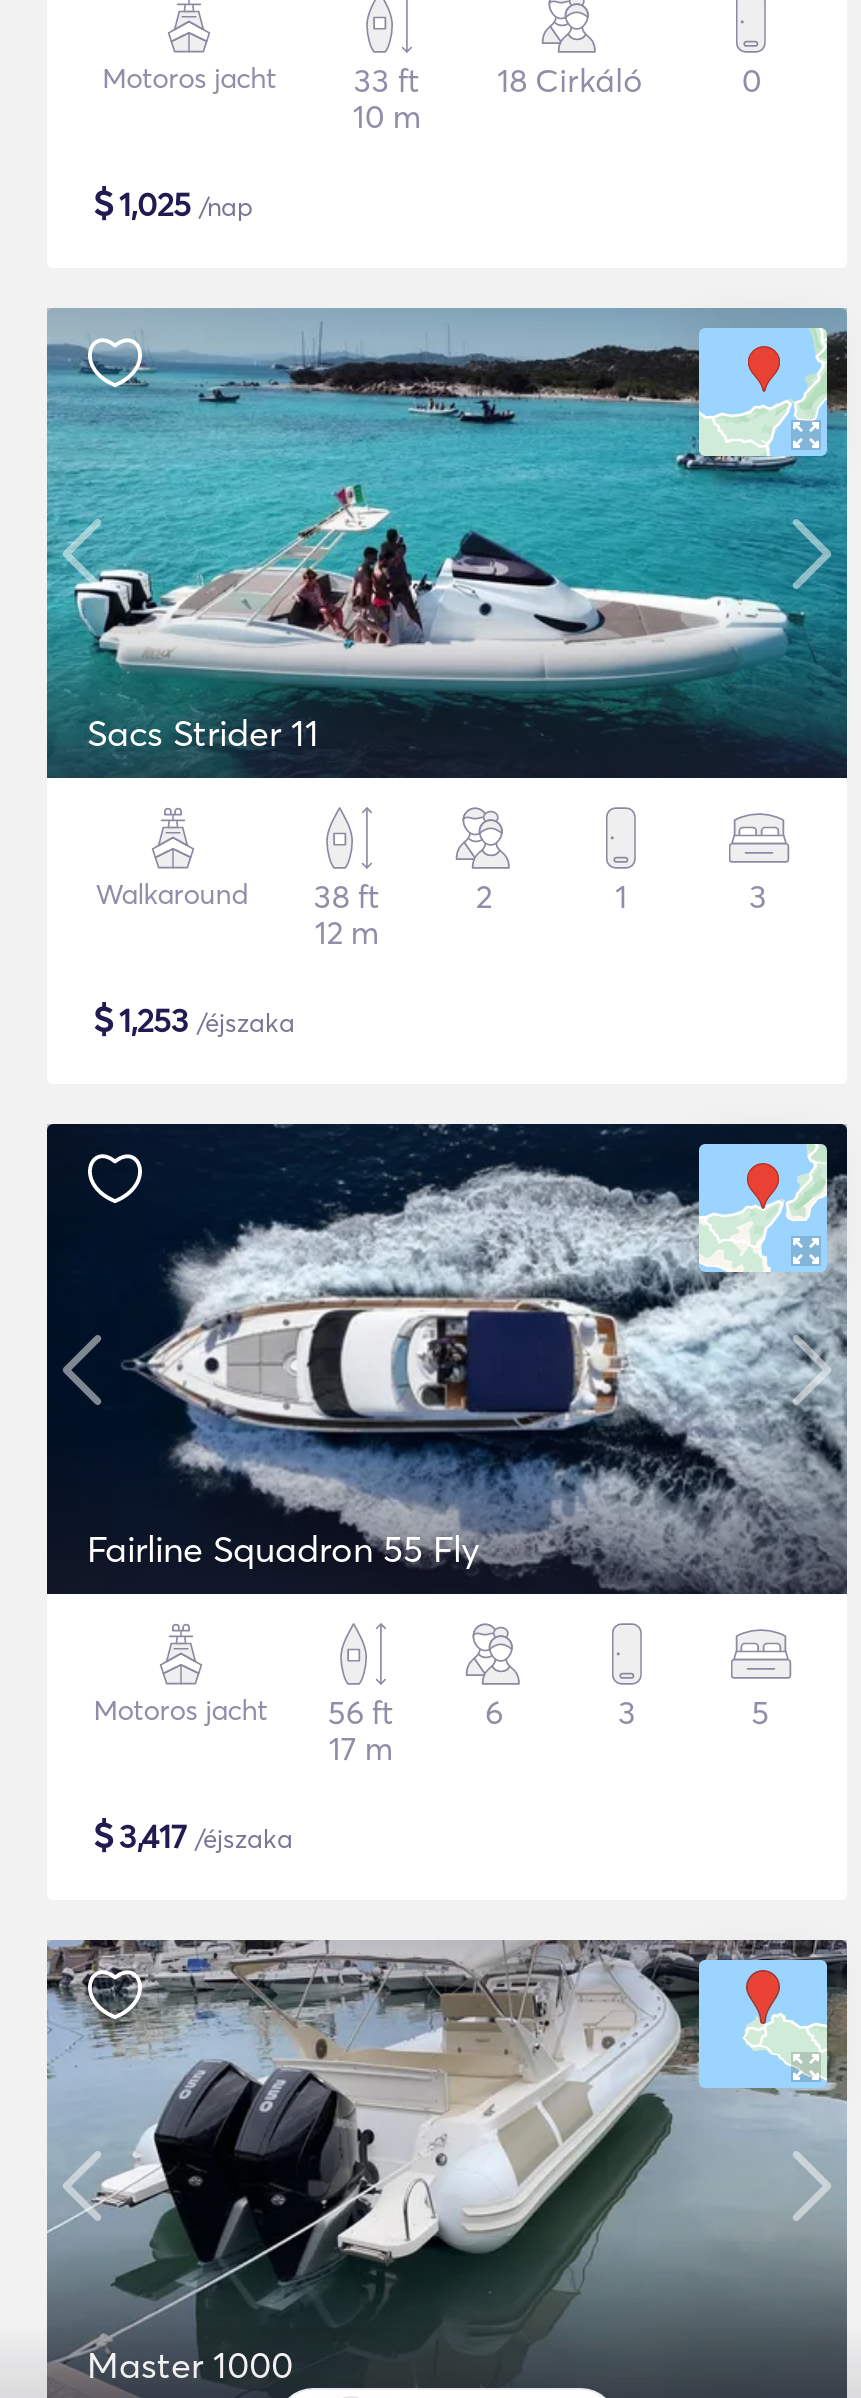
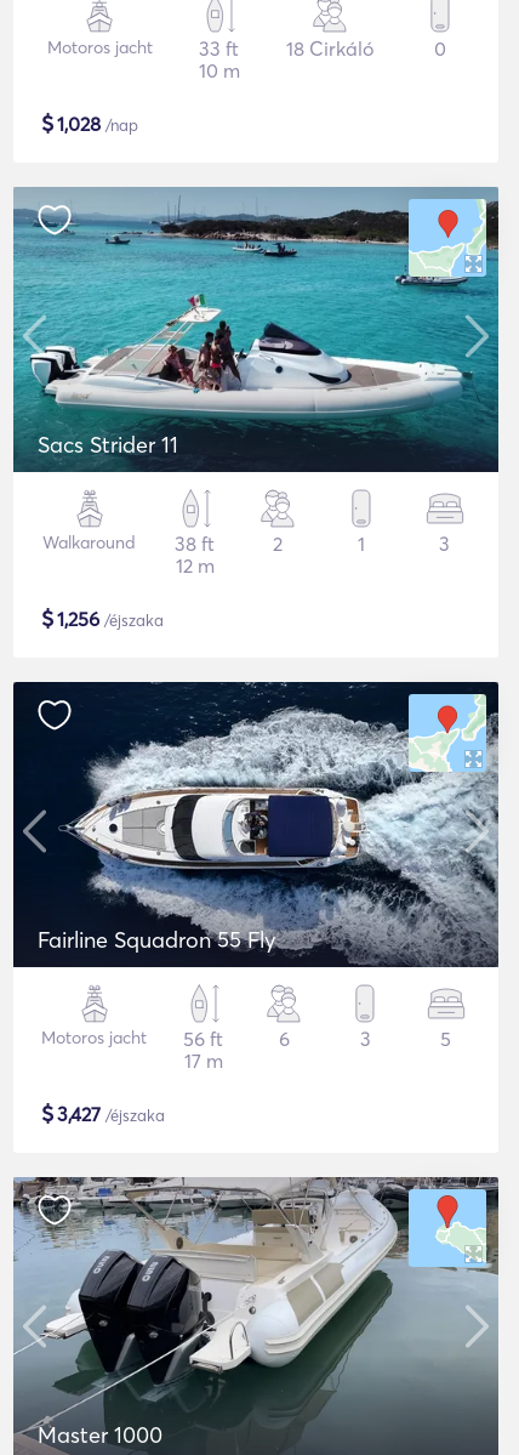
[93,180,253,226] $1,025 /nap -> [41,109,138,137] $1,028 /nap
[93,996,295,1042] $1,253 /éjszaka -> [41,604,164,632] $1,256 /éjszaka
[93,1812,293,1858] $3,417 /éjszaka -> [41,1099,165,1127] $3,427 /éjszaka

